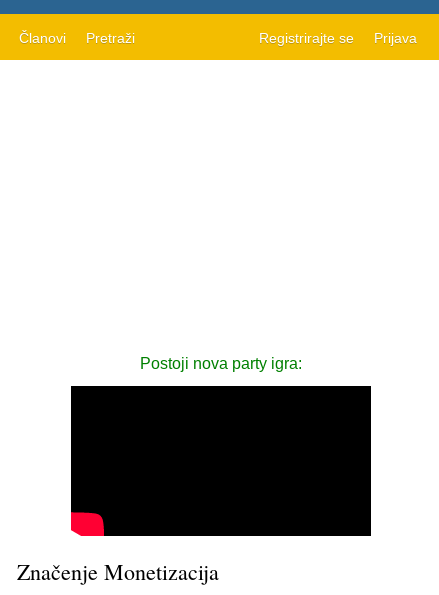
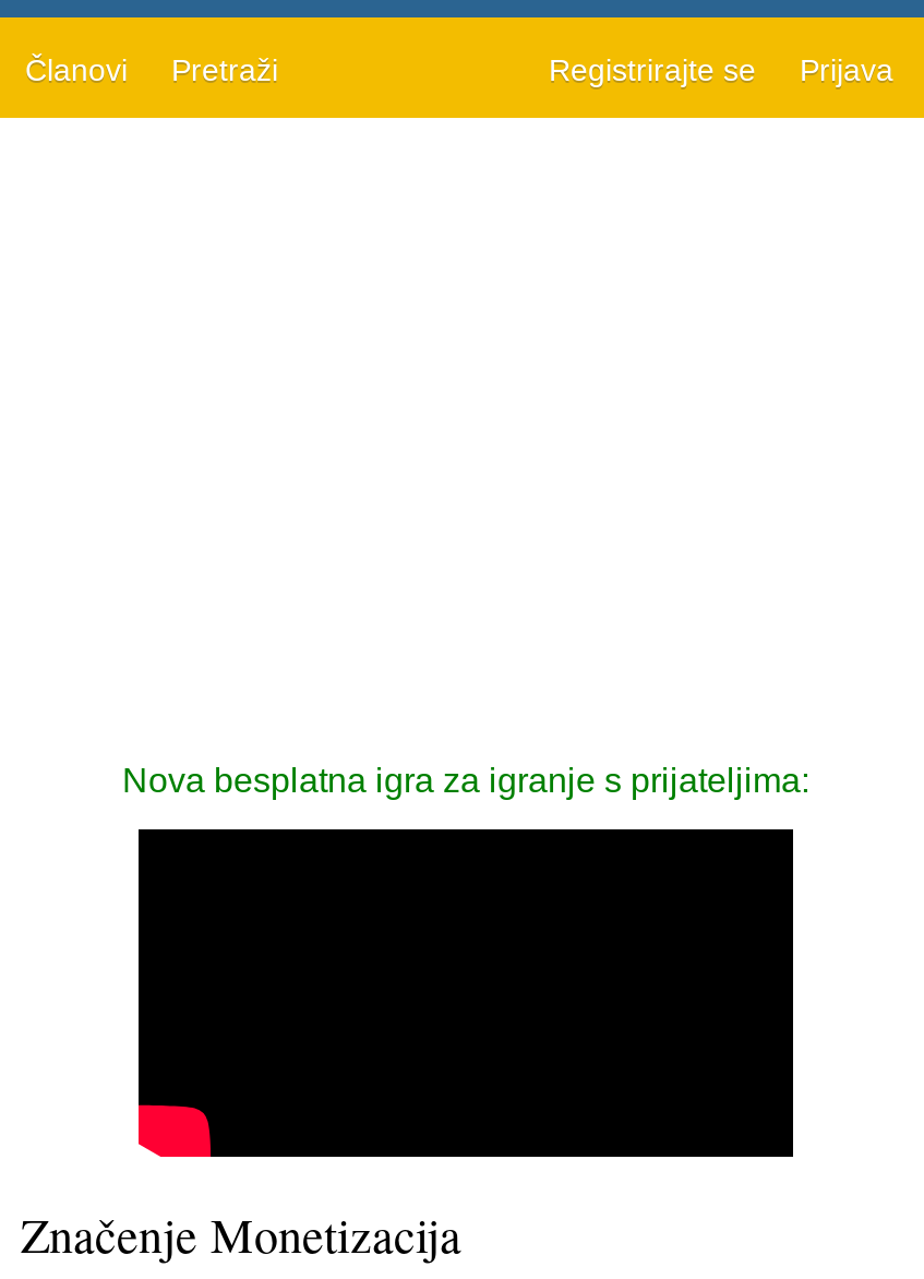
[140,355,302,372] Postoji nova party igra: -> [122,762,809,799] Nova besplatna igra za igranje s prijateljima:

